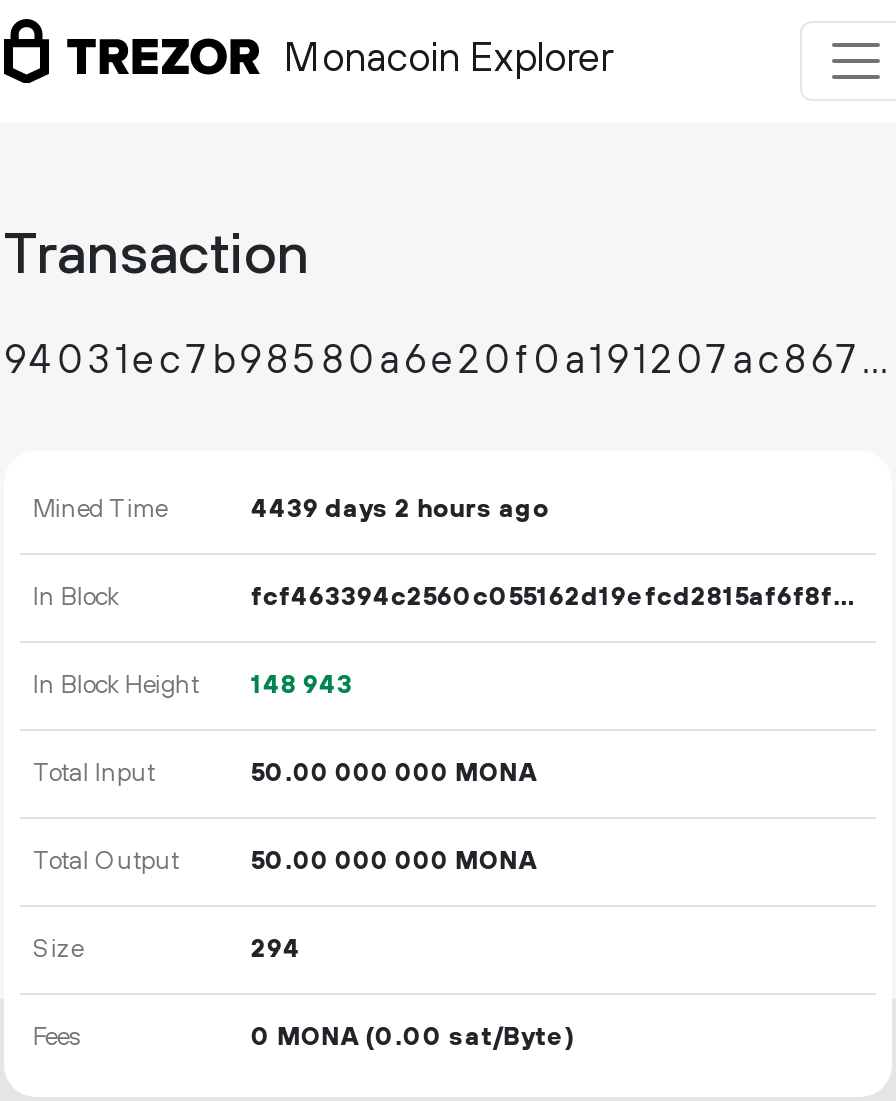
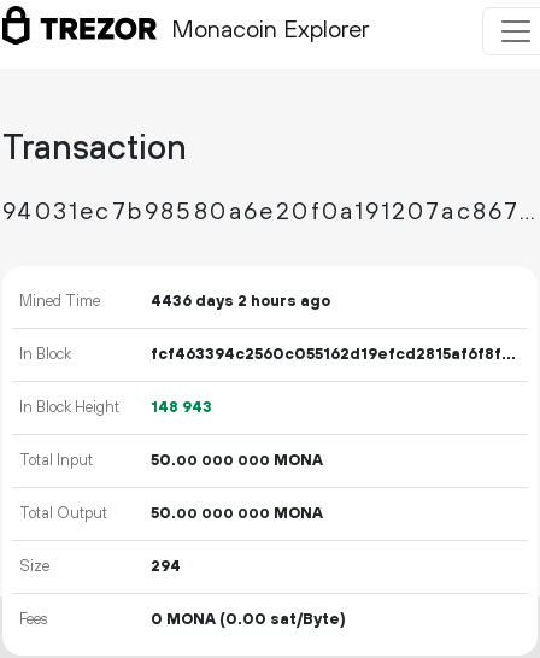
[251,493,549,525] 4439 days 2 hours ago -> [151,292,331,311] 4436 days 2 hours ago

